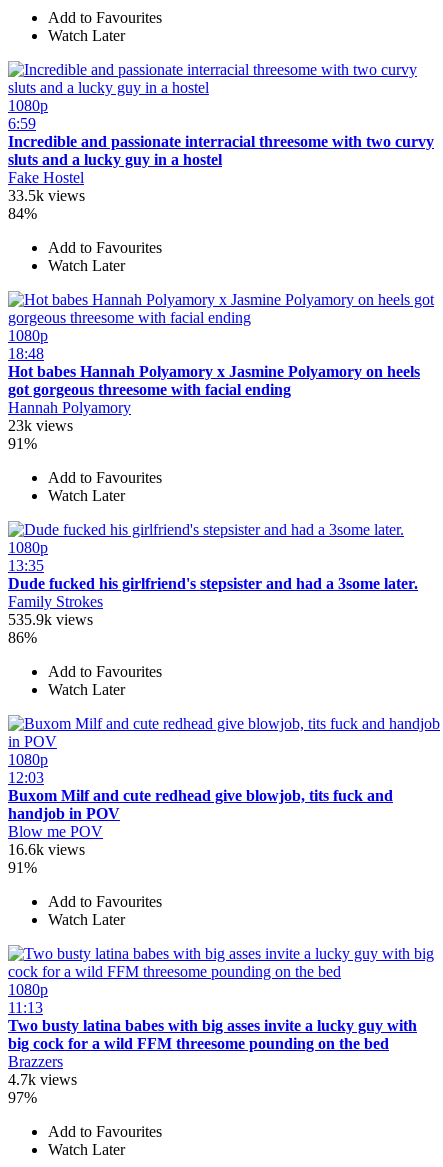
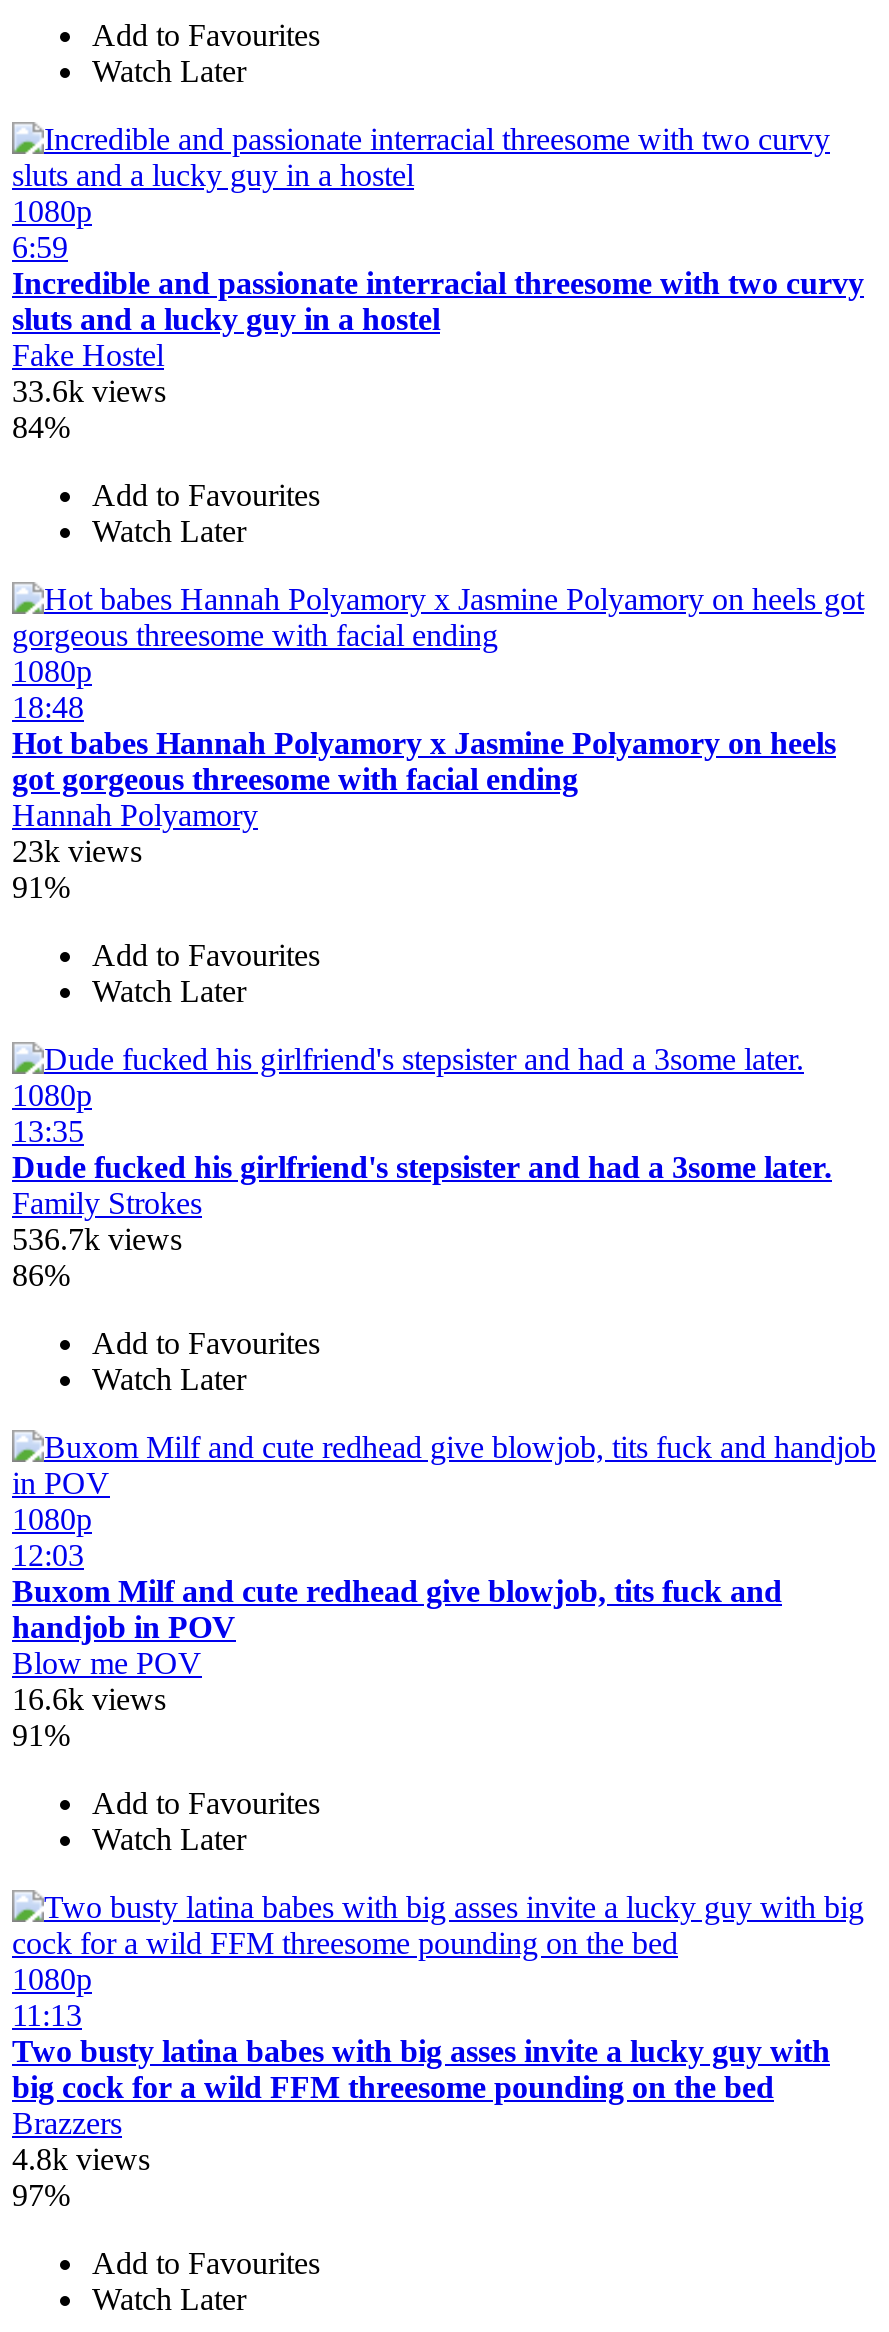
[8,187,85,204] 33.5k views -> [12,374,166,408] 33.6k views
[8,611,93,628] 535.9k views -> [12,1222,182,1256] 536.7k views
[8,1071,77,1088] 4.7k views -> [12,2142,150,2176] 4.8k views

